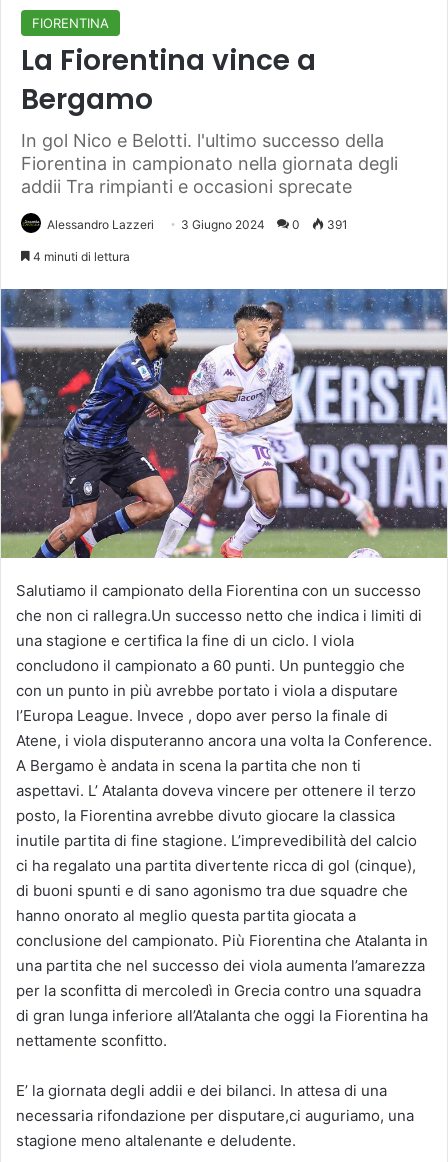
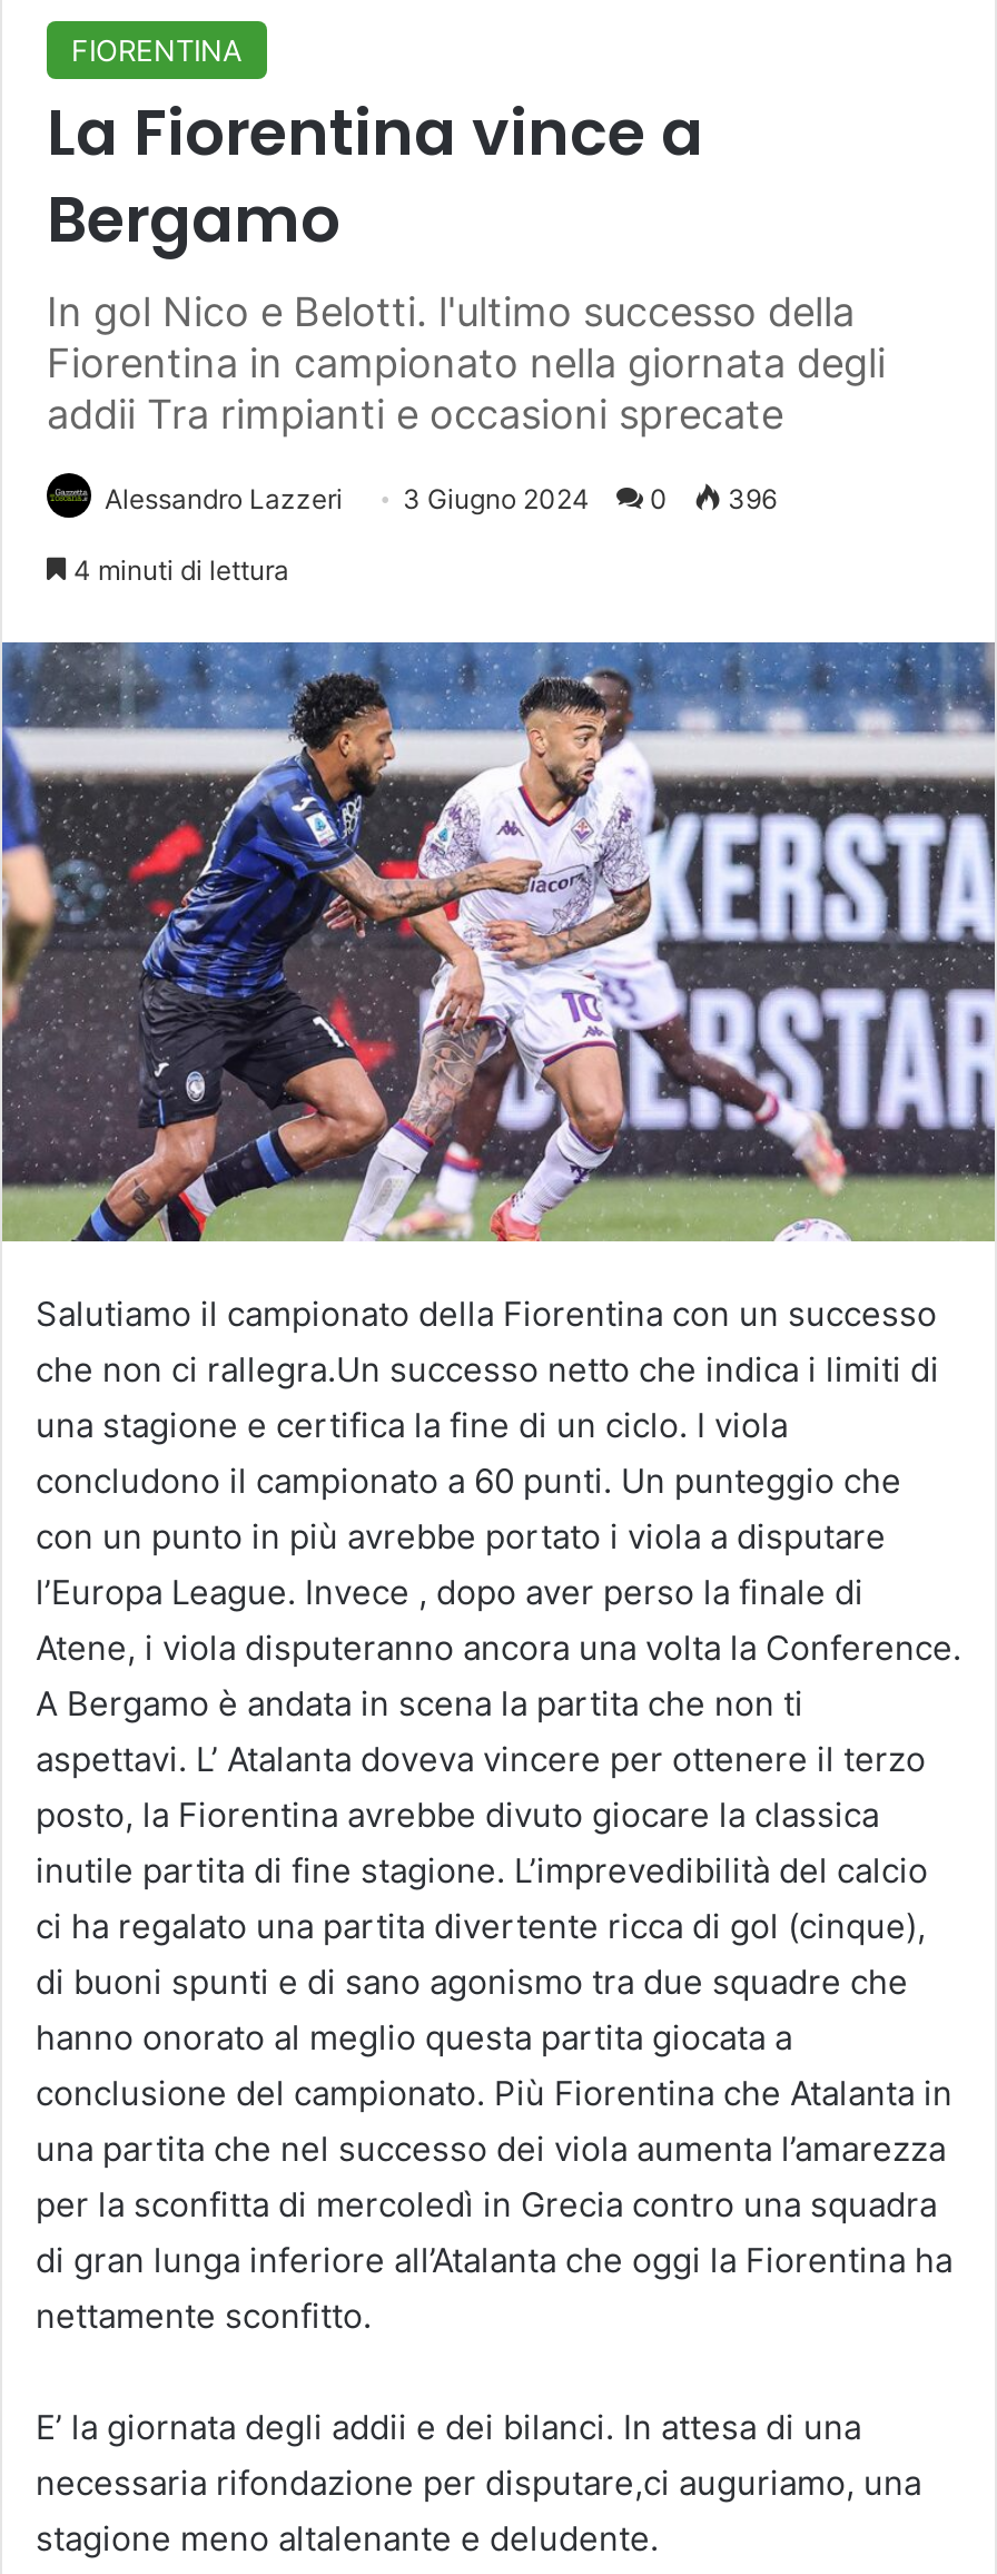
[47,217,348,232] Alessandro Lazzeri 3 Giugno 2024 0 391 -> [105,482,777,515] Alessandro Lazzeri 3 Giugno 2024 0 396

